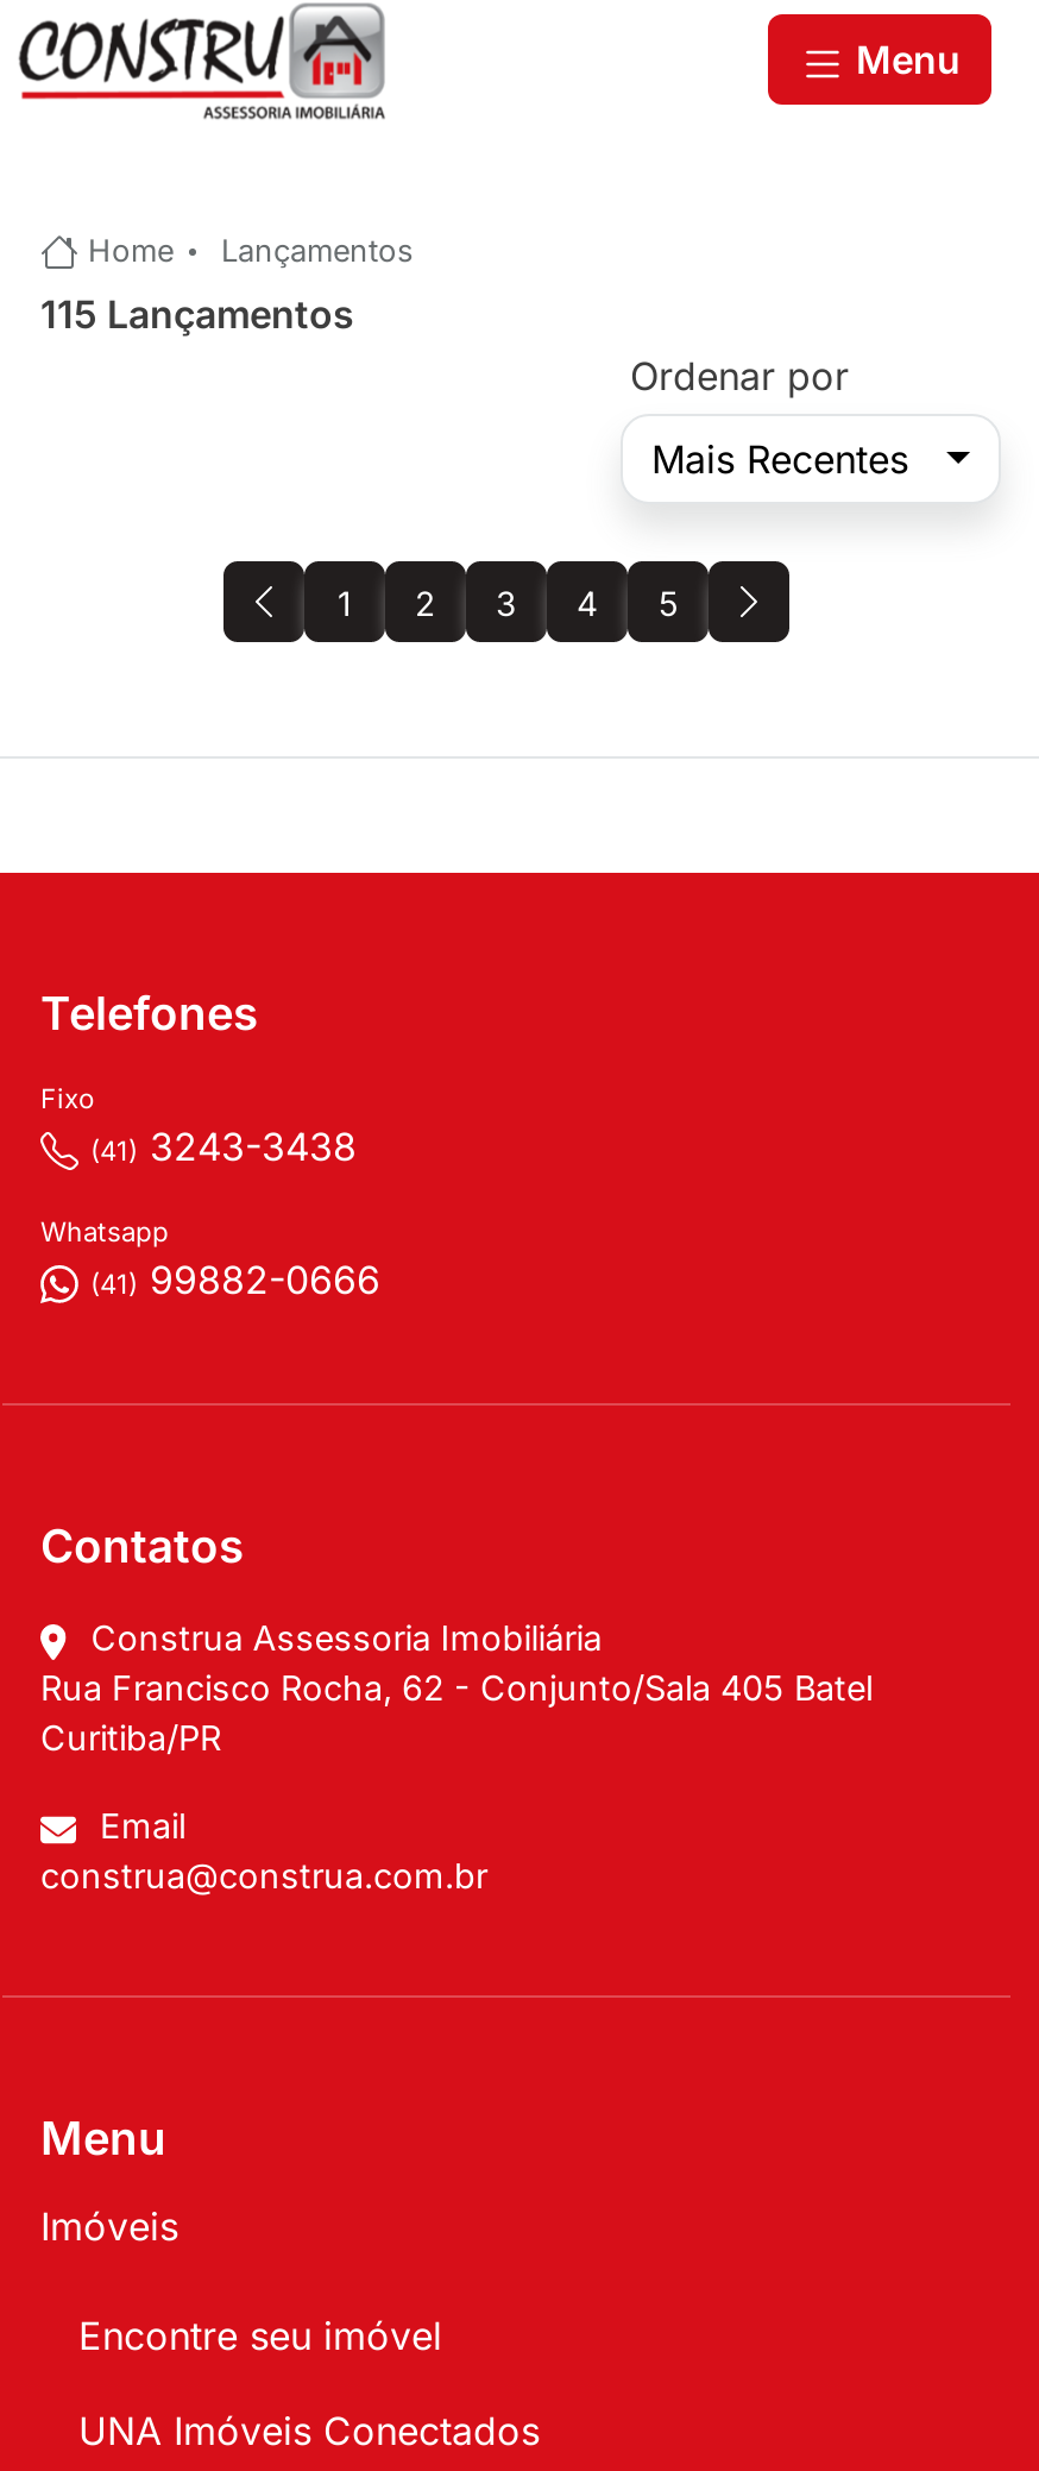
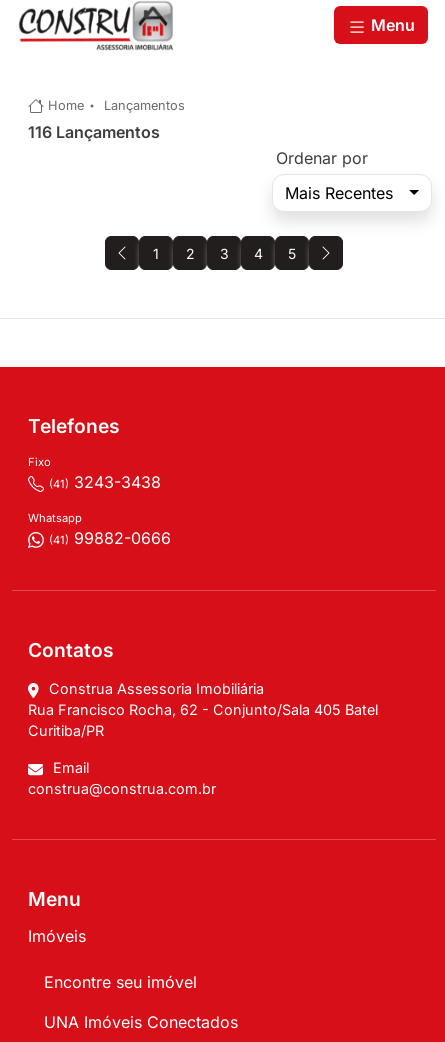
[40,290,354,338] 115 Lançamentos -> [28,122,160,142] 116 Lançamentos

